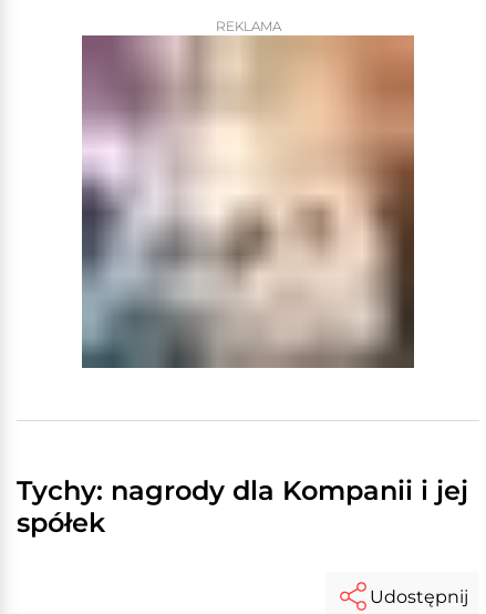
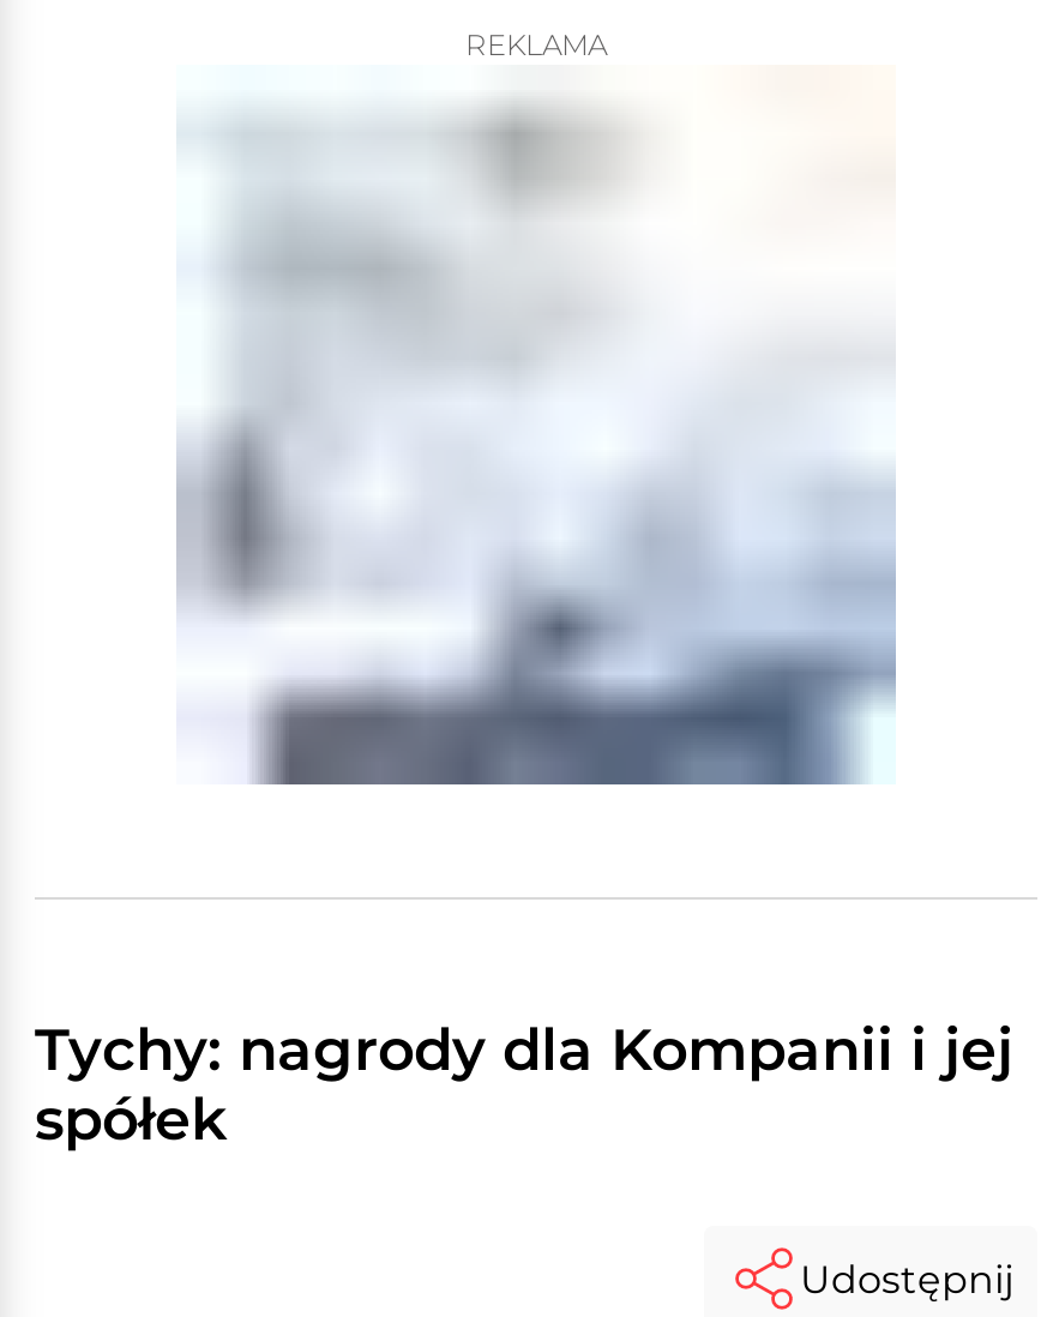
[81,34,415,369] [image] -> [176,65,896,787] [image]

